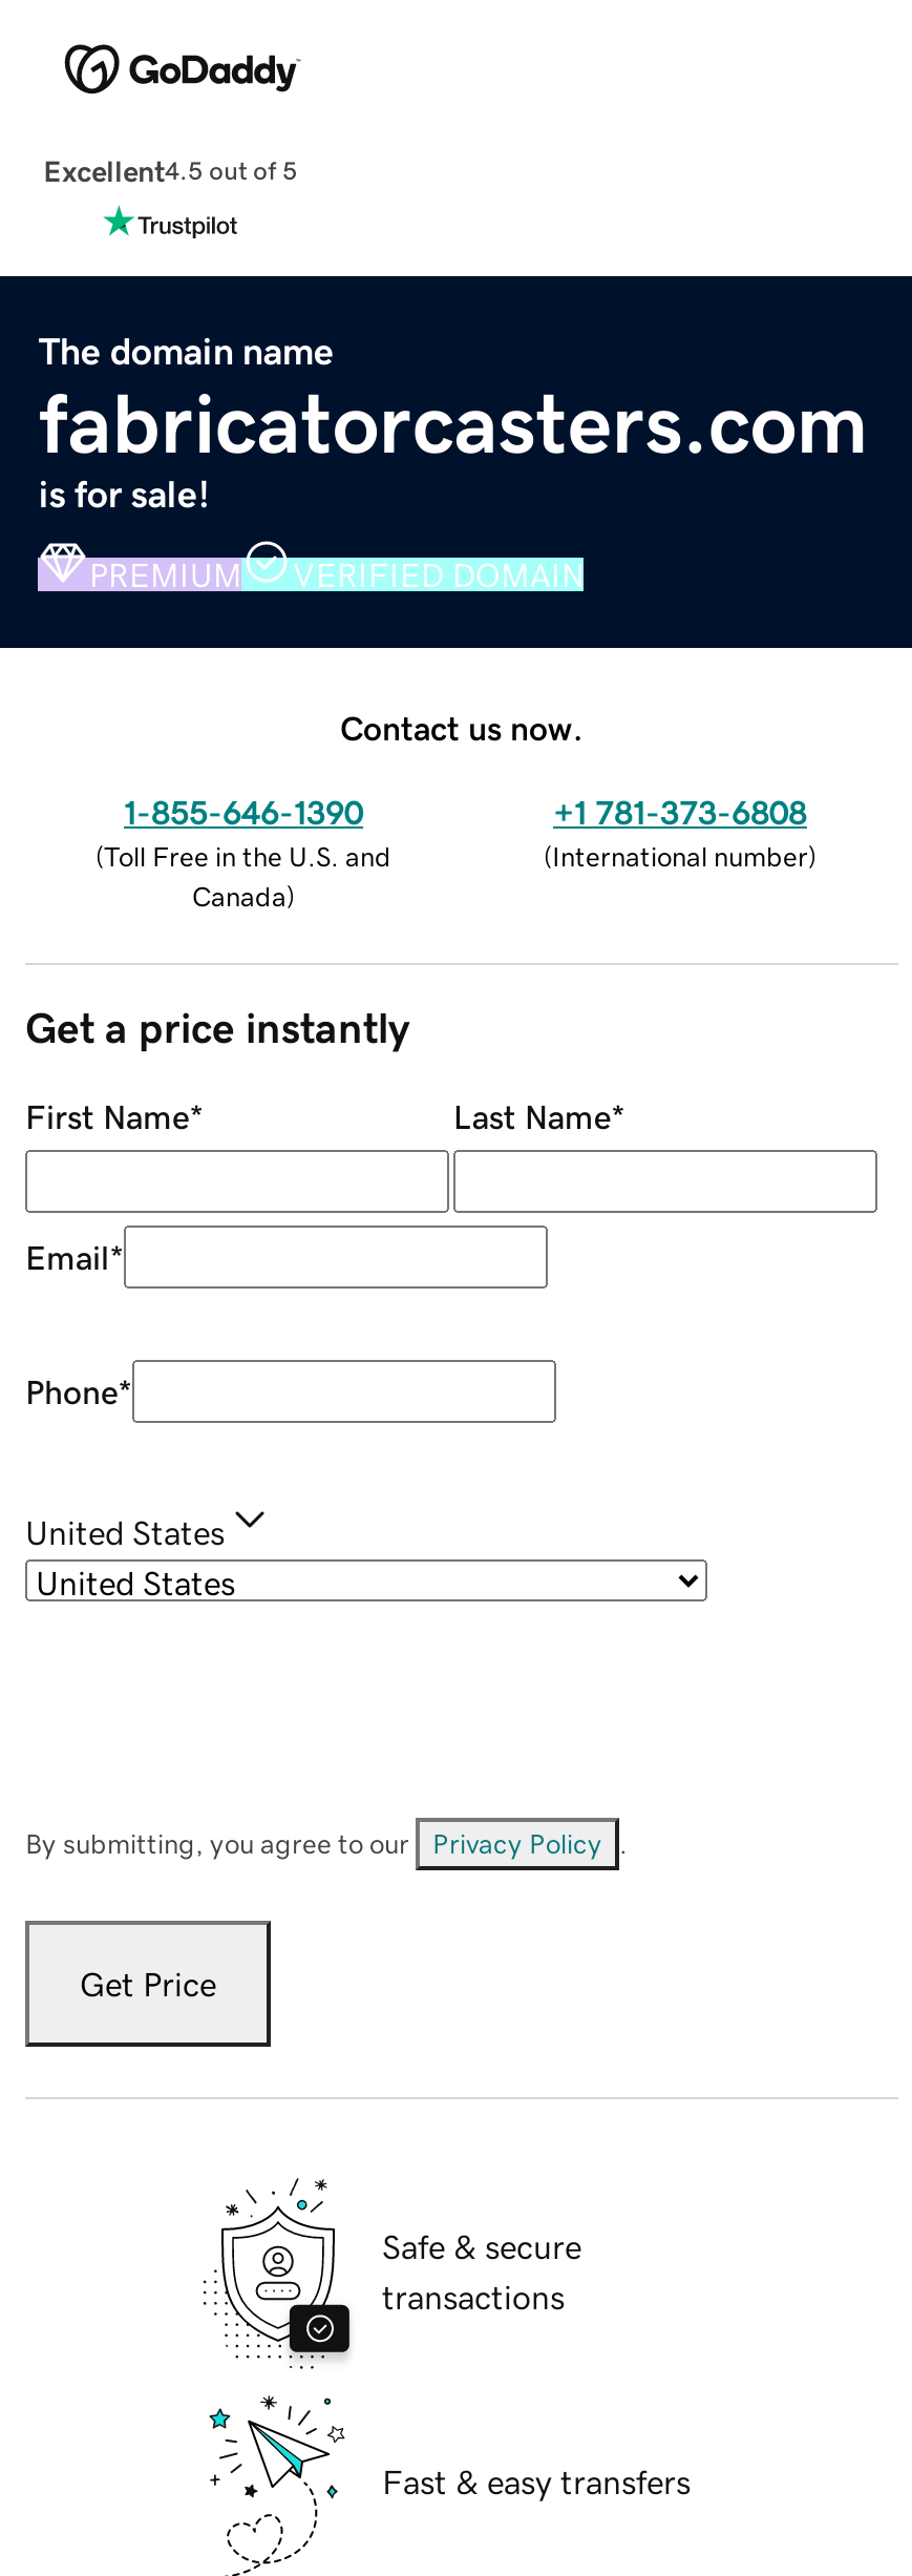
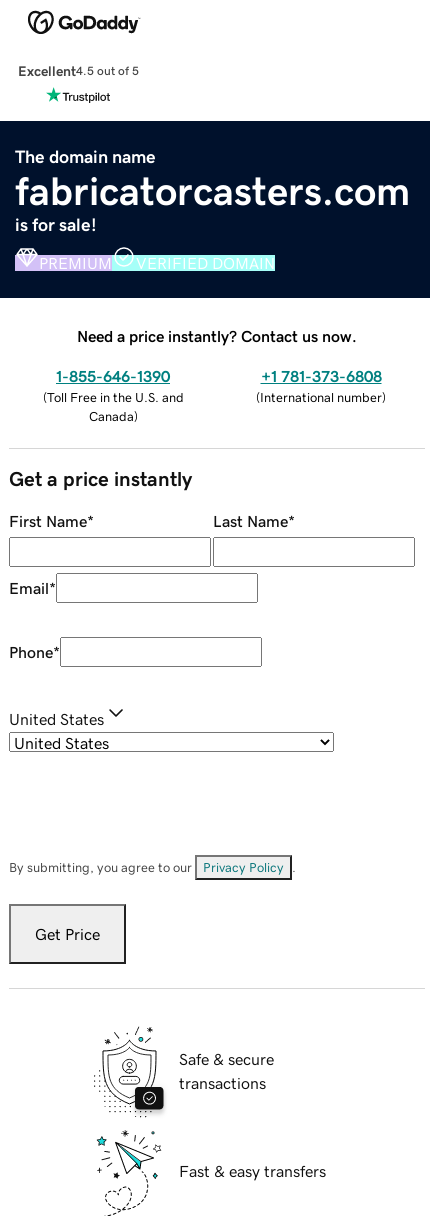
[340,710,584,744] Contact us now. -> [77,328,357,344] Need a price instantly? Contact us now.

